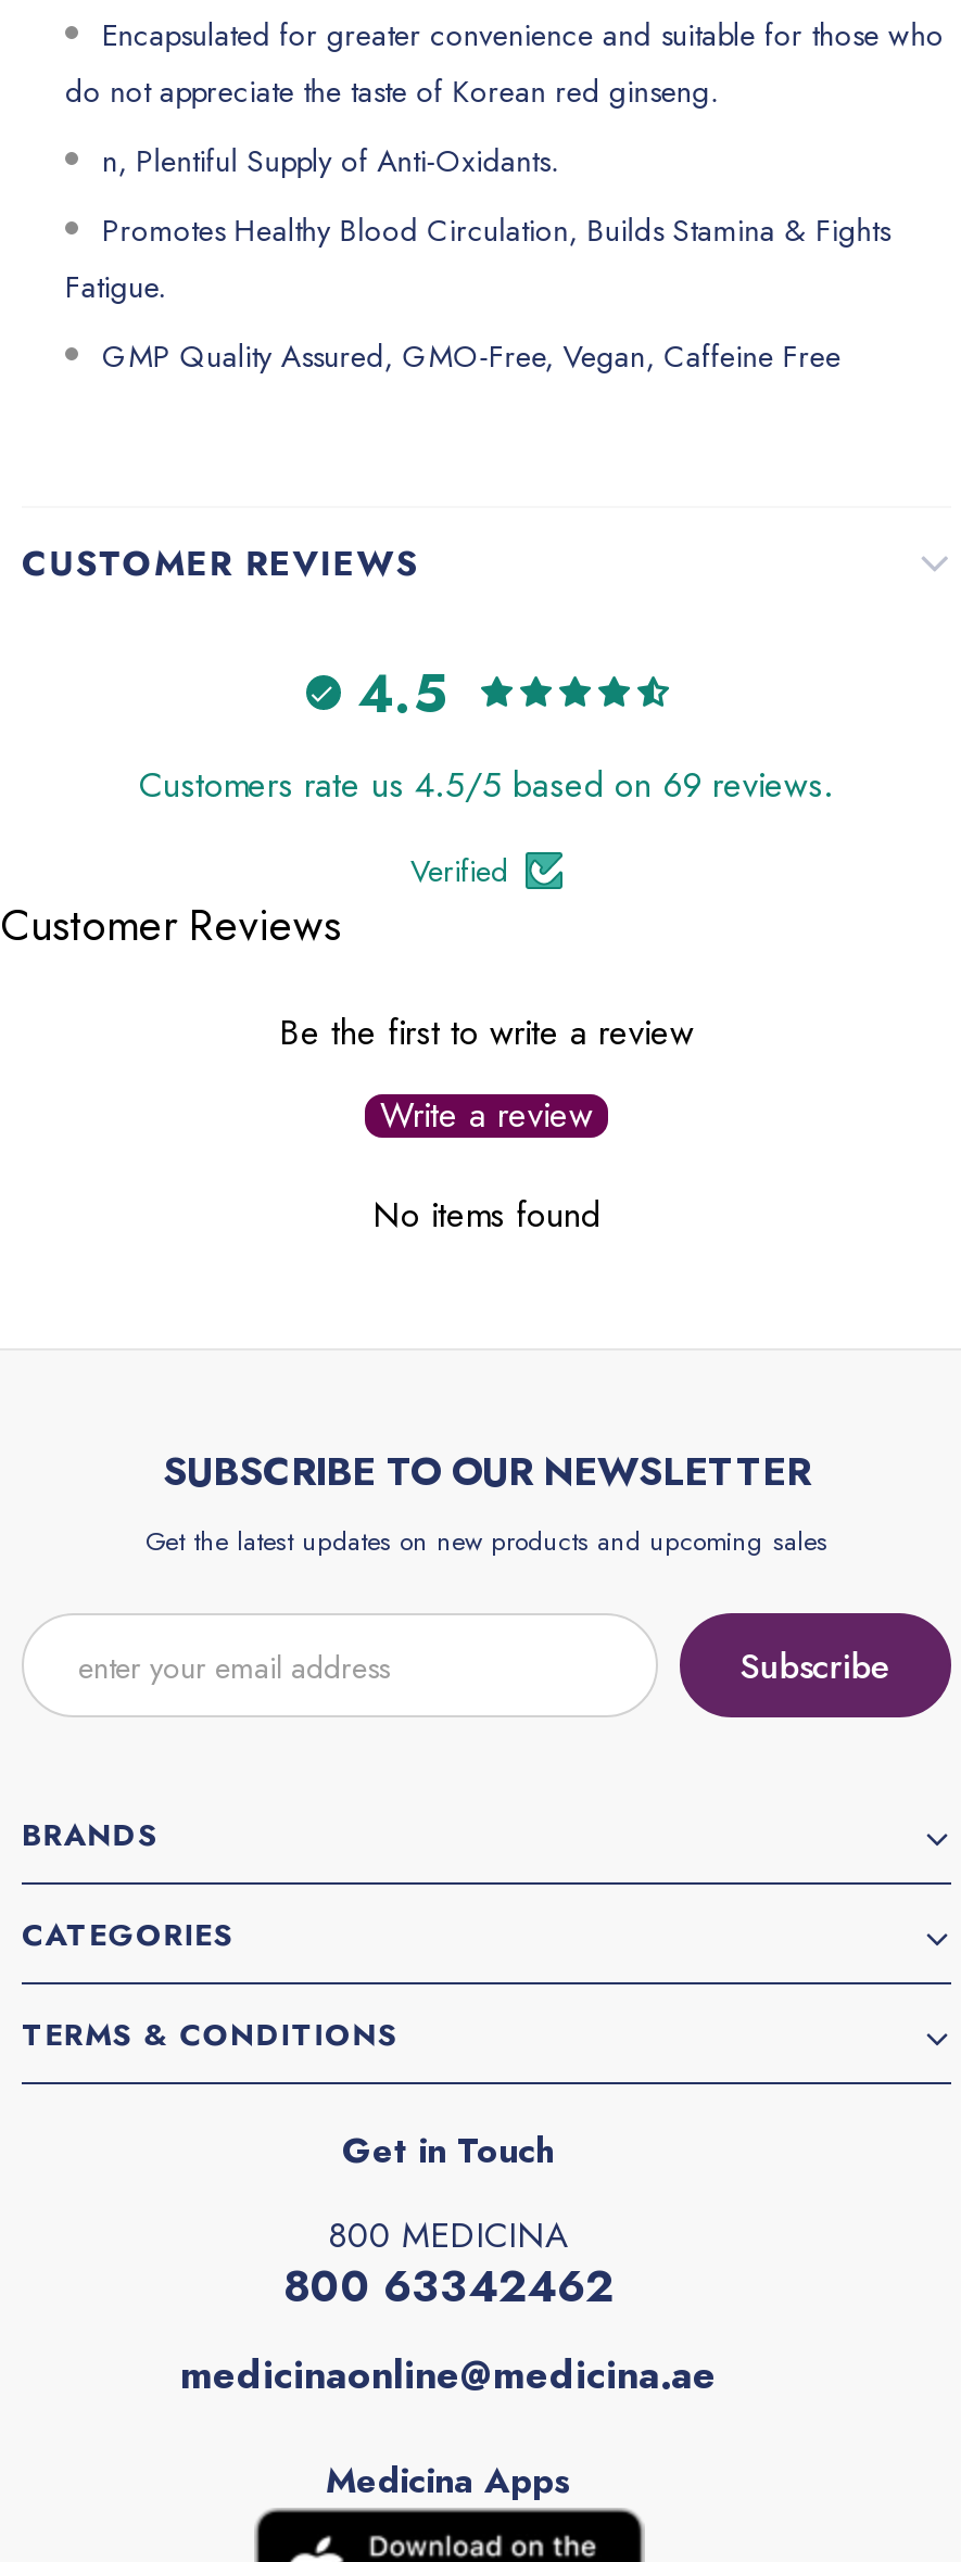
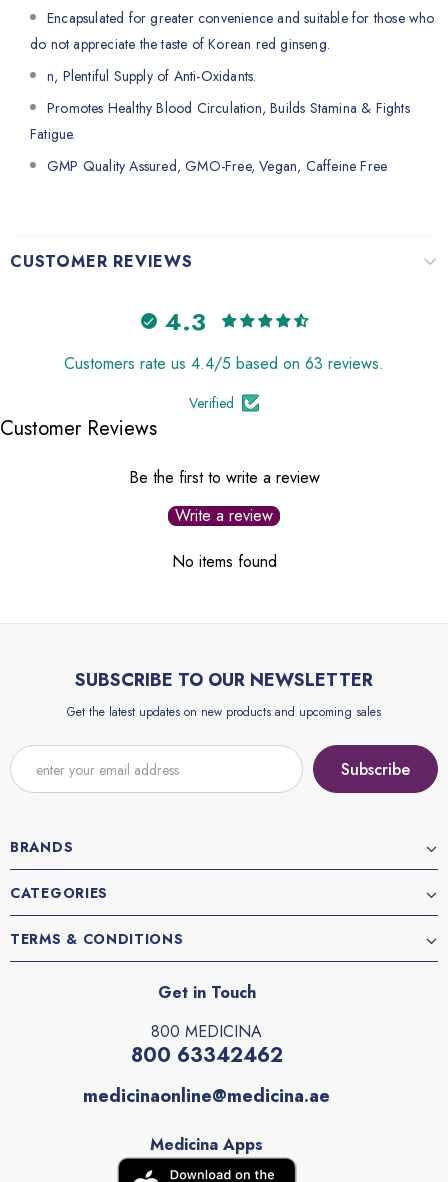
[357,655,446,731] 4.5 -> [164,303,205,338] 4.3
[139,760,834,810] Customers rate us 4.5/5 based on 69 reviews. -> [64,352,384,375] Customers rate us 4.4/5 based on 63 reviews.

